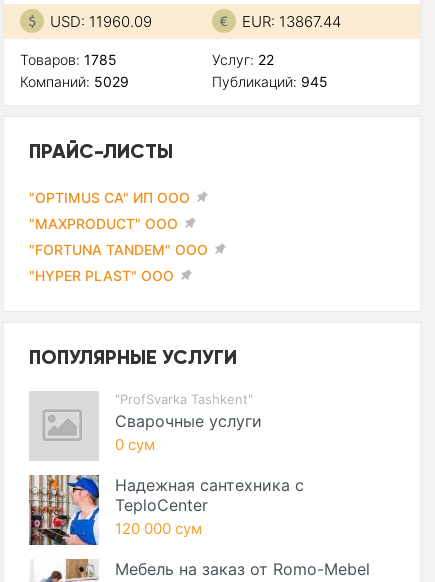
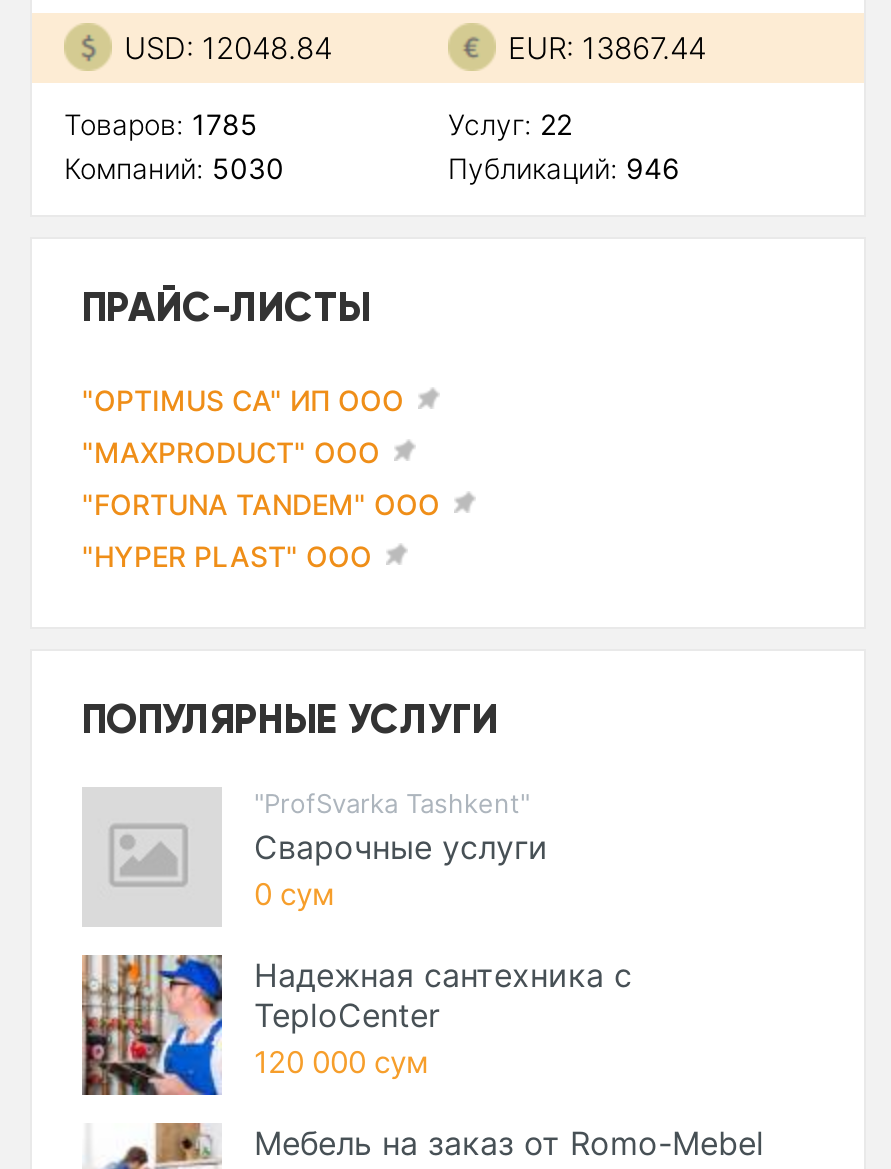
[50,12,152,31] USD: 11960.09 -> [124,29,332,67] USD: 12048.84
[20,73,129,90] Компаний: 5029 -> [64,151,284,185] Компаний: 5030
[212,73,328,90] Публикаций: 945 -> [448,151,680,185] Публикаций: 946

